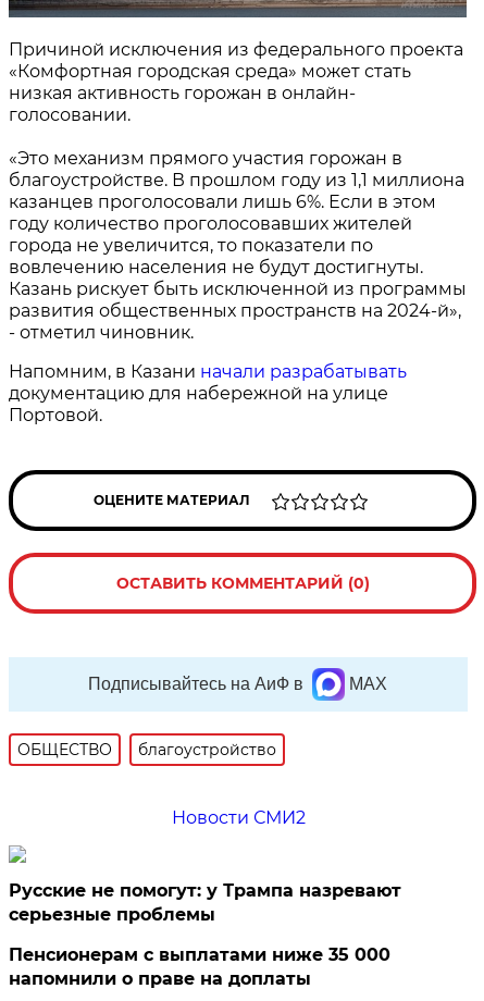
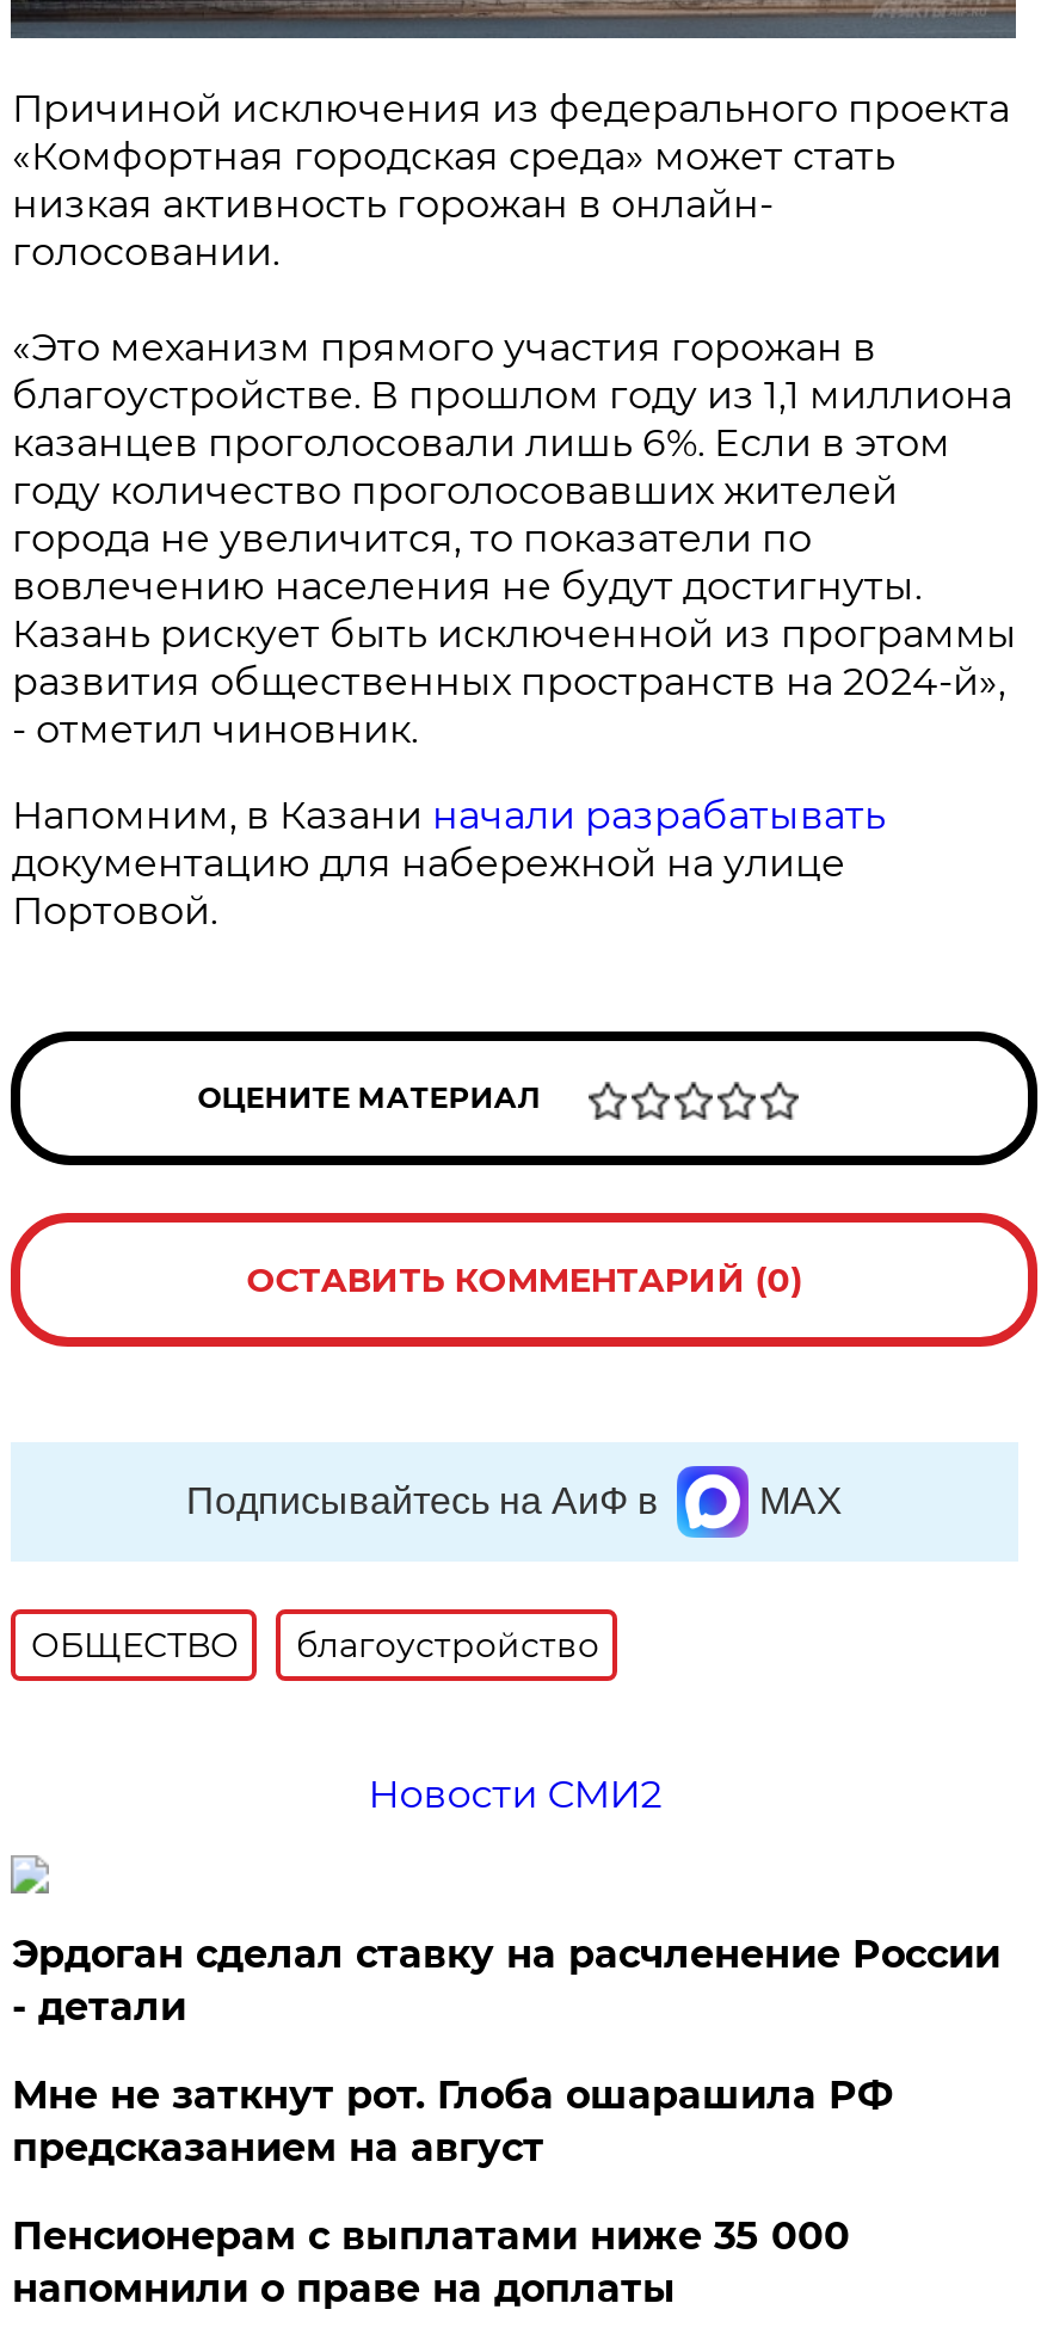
[9,880,402,925] Русские не помогут: у Трампа назревают | серьезные проблемы -> [12,1932,1000,2170] Эрдоган сделал ставку на расчленение России | - детали | Мне не заткнут рот. Глоба ошарашила РФ | предсказанием на август

